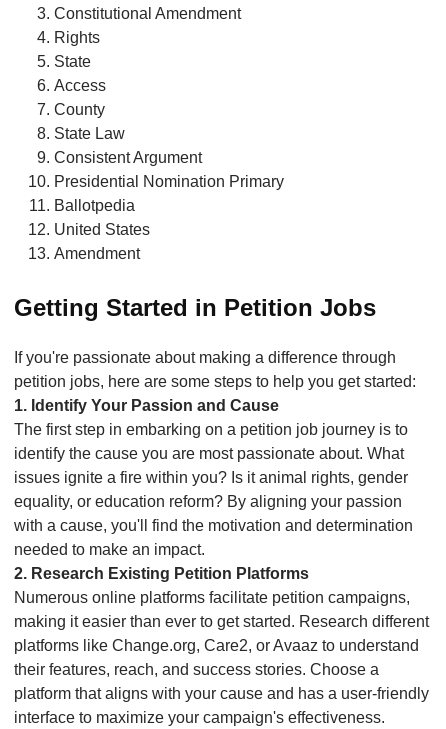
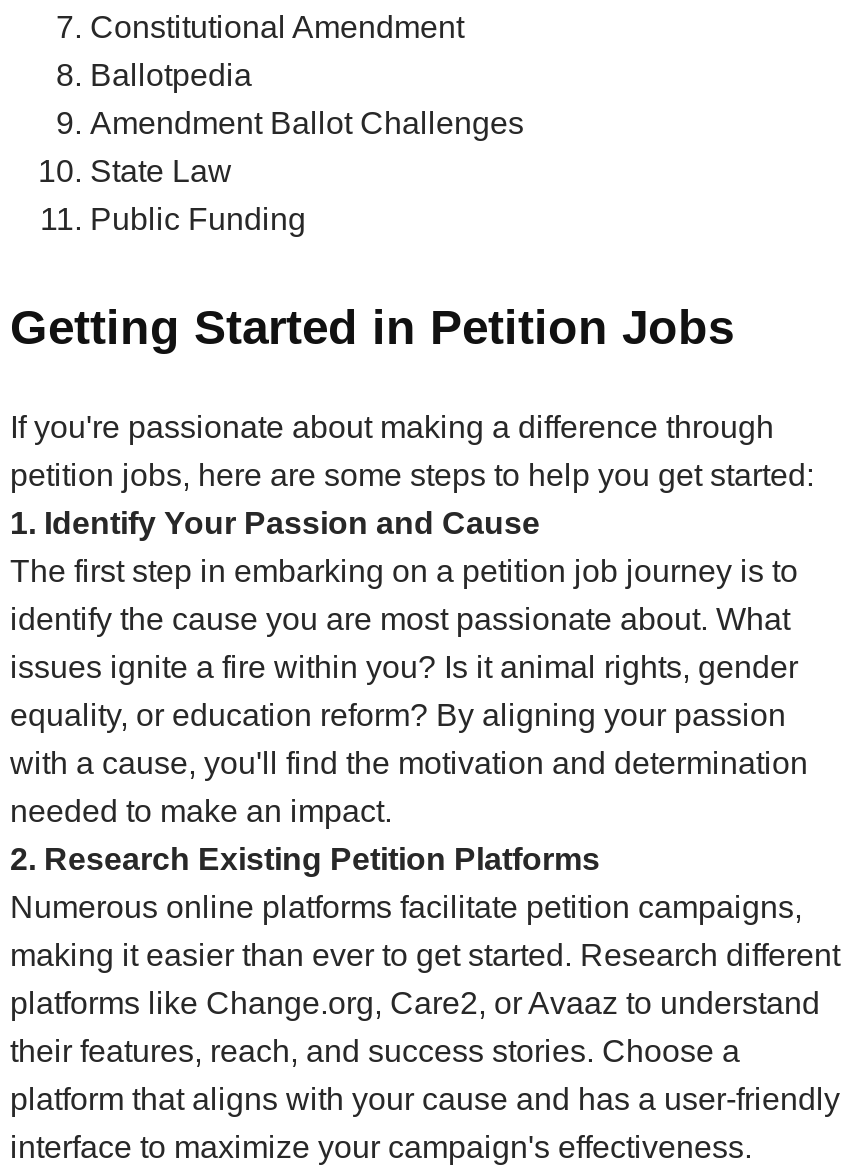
[54,29,106,118] Rights | State | Access | County -> [90,58,524,140] Ballotpedia | Amendment Ballot Challenges
[54,149,284,262] Consistent Argument | Presidential Nomination Primary | Ballotpedia | United States | Amendment -> [90,202,306,236] Public Funding

